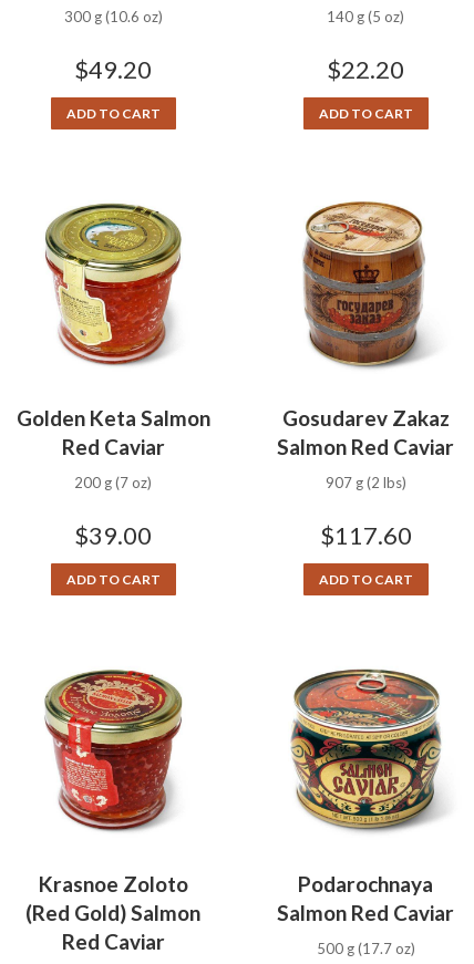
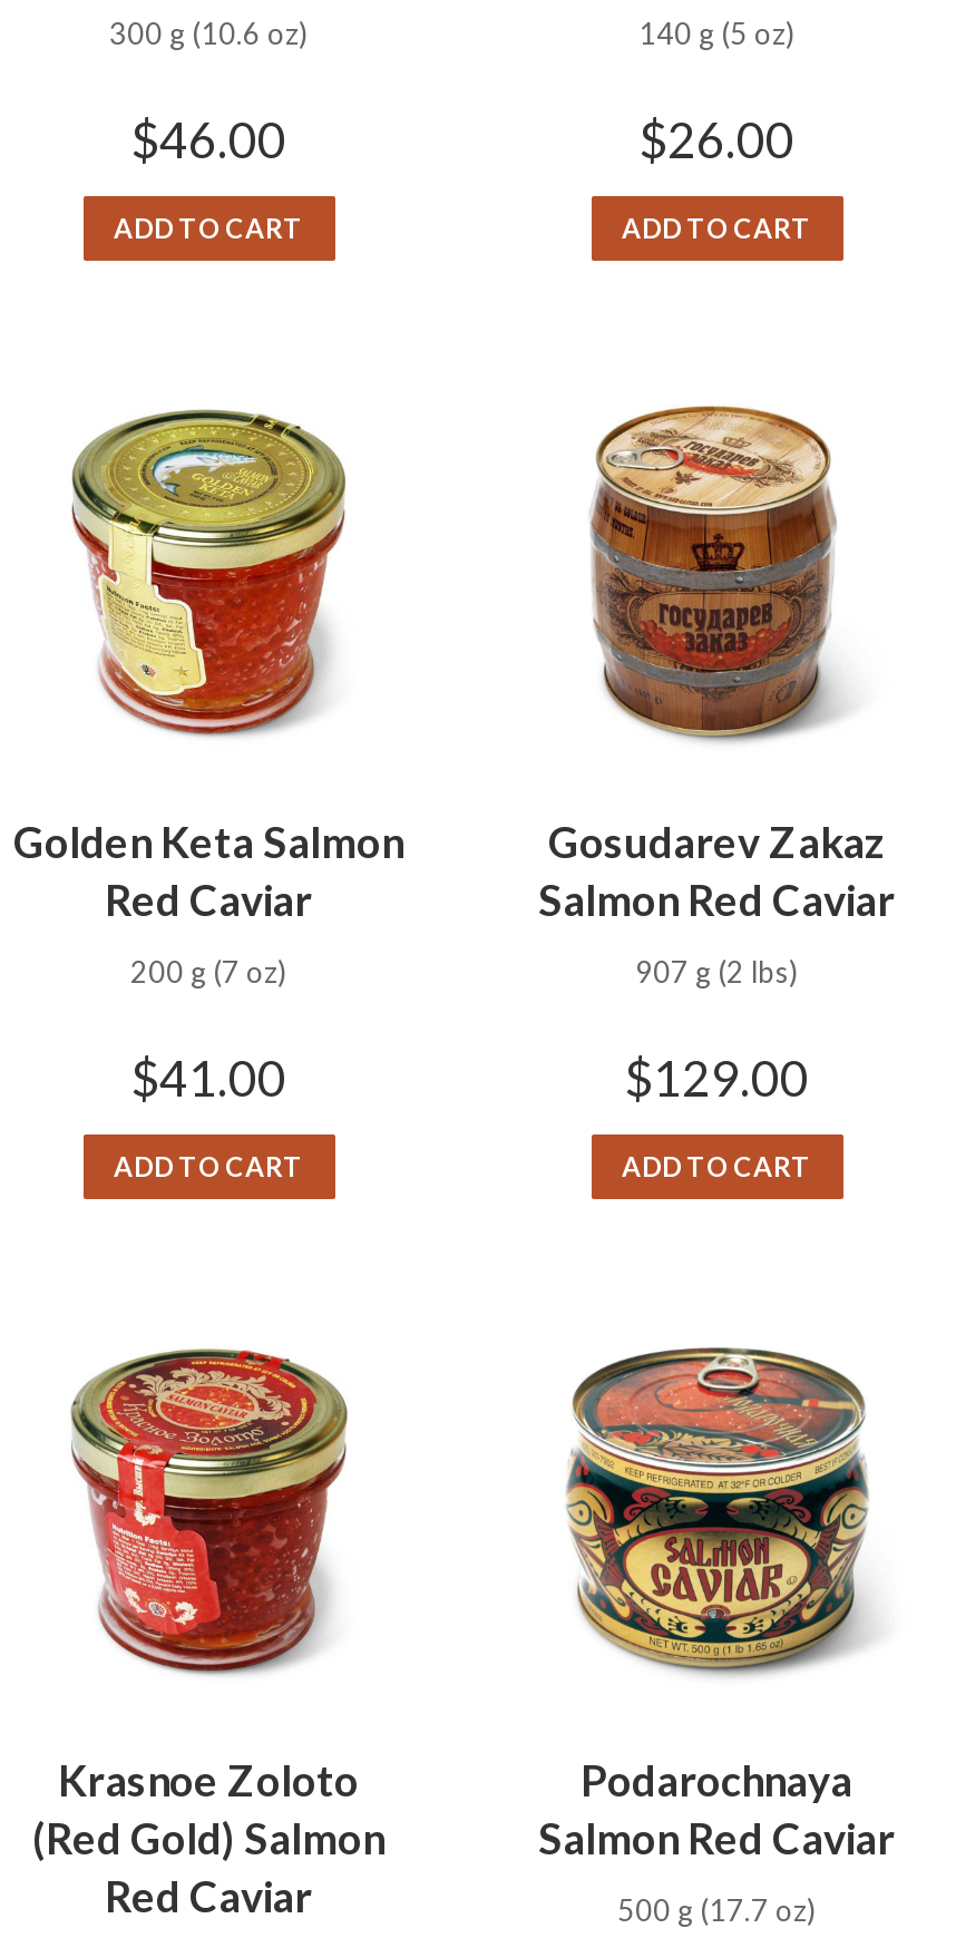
[74,54,152,84] $49.20 -> [130,109,286,169] $46.00
[327,54,404,84] $22.20 -> [638,109,794,169] $26.00
[74,520,152,550] $39.00 -> [130,1048,286,1108] $41.00
[320,520,411,550] $117.60 -> [624,1048,809,1108] $129.00

